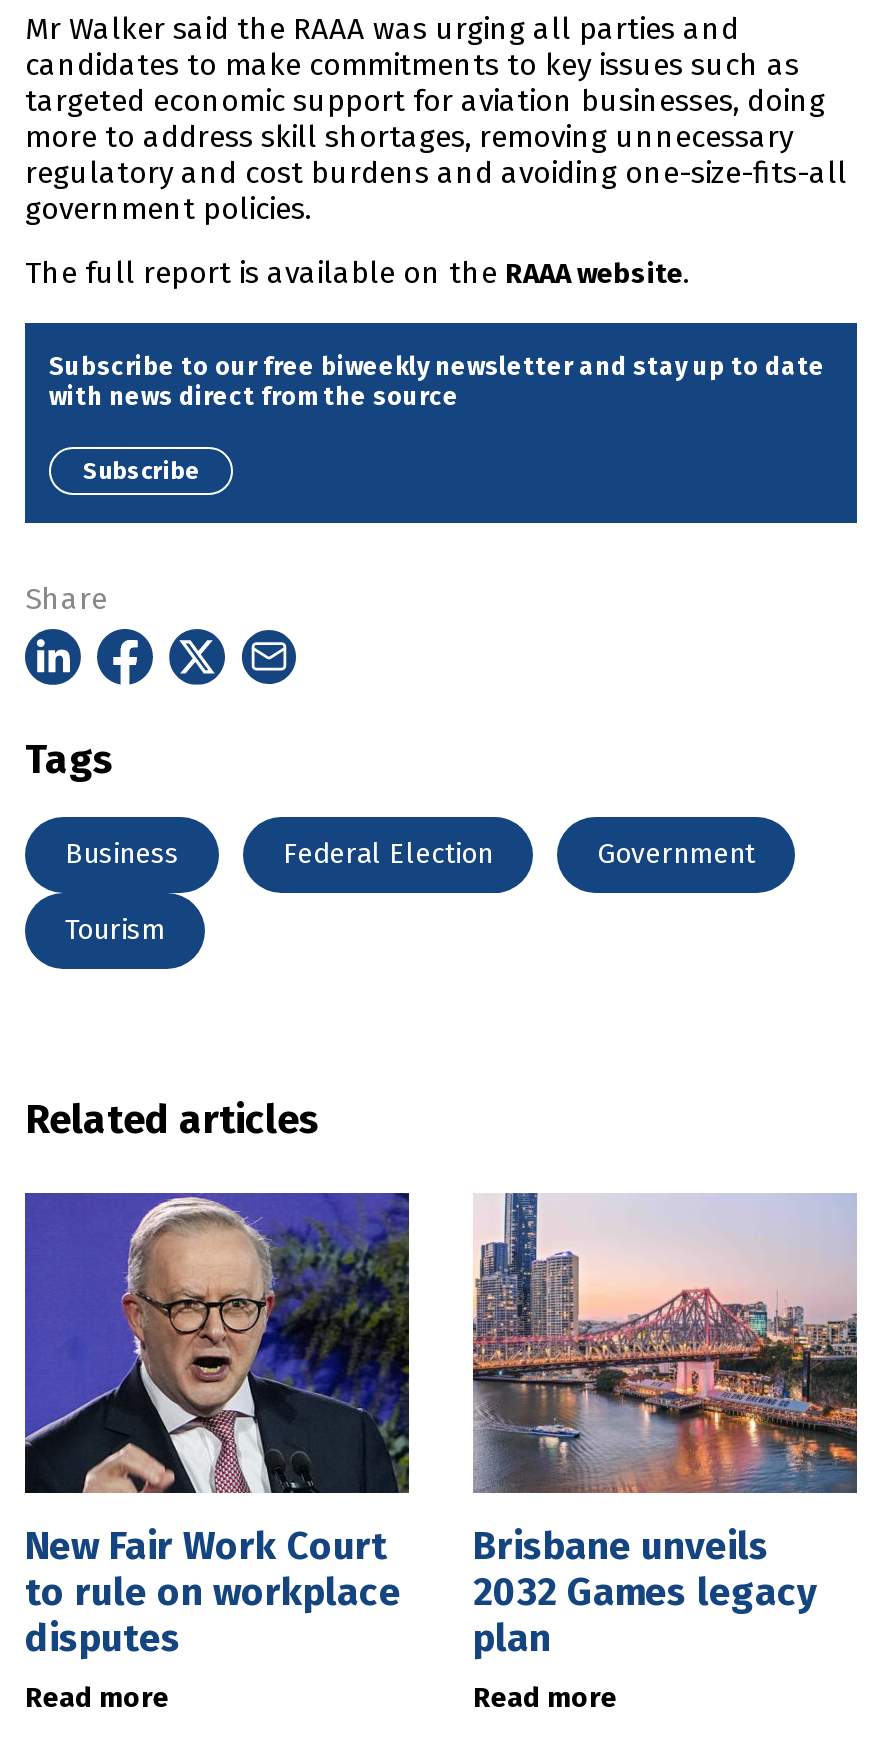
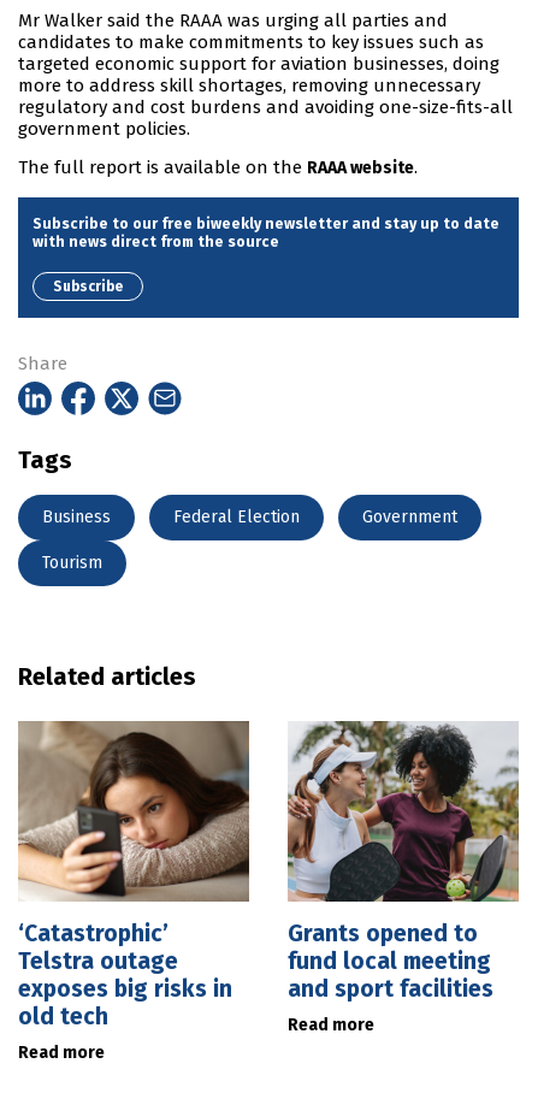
[23,1191,411,1660] [image] | New Fair Work Court | to rule on workplace | disputes -> [17,720,250,1030] [image] | ‘Catastrophic’ | Telstra outage | exposes big risks in | old tech
[471,1191,859,1660] [image] | Brisbane unveils | 2032 Games legacy | plan -> [286,720,520,1002] [image] | Grants opened to | fund local meeting | and sport facilities

